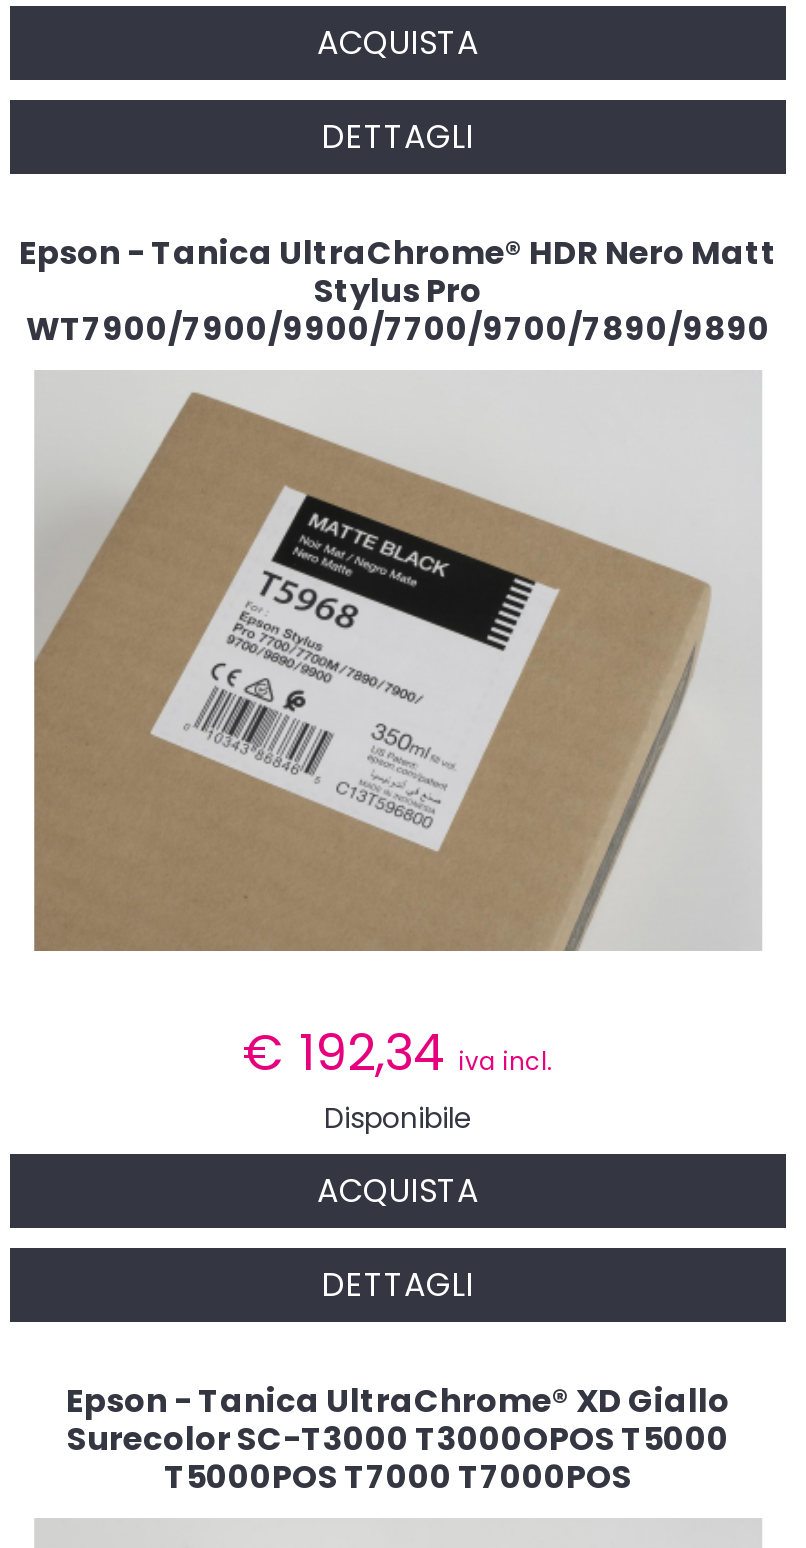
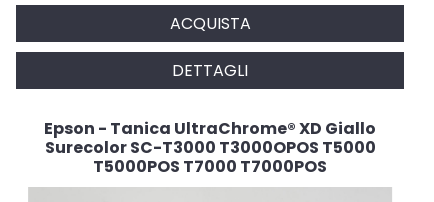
[19,229,777,351] Epson - Tanica UltraChrome® HDR Nero Matt | Stylus Pro | WT7900/7900/9900/7700/9700/7890/9890 -> none
[34,392,712,1307] [image] | €192,34 iva incl. | Disponibile | ACQUISTA | DETTAGLI -> none

